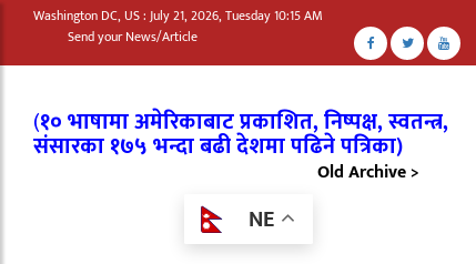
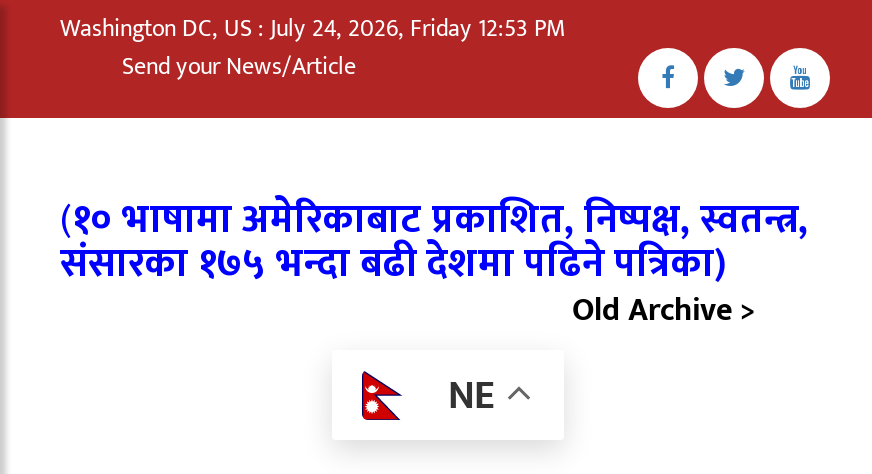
[33,4,323,27] Washington DC, US : July 21, 2026, Tuesday 10:15 AM -> [60,8,566,48] Washington DC, US : July 24, 2026, Friday 12:53 PM

